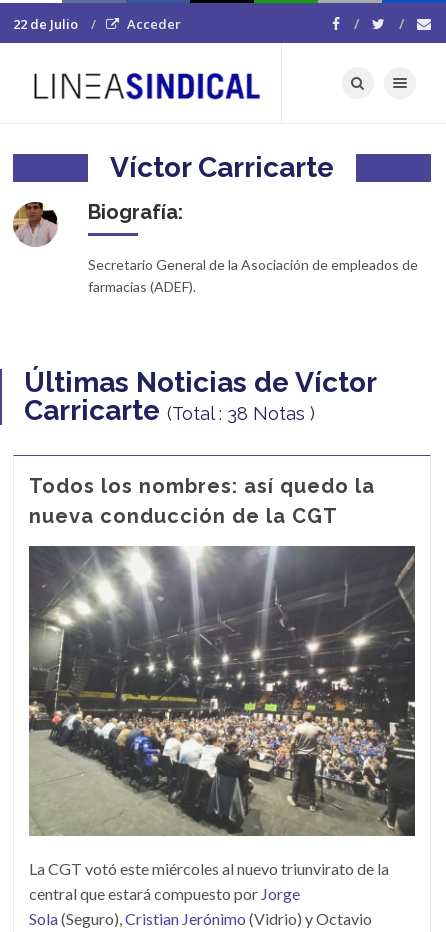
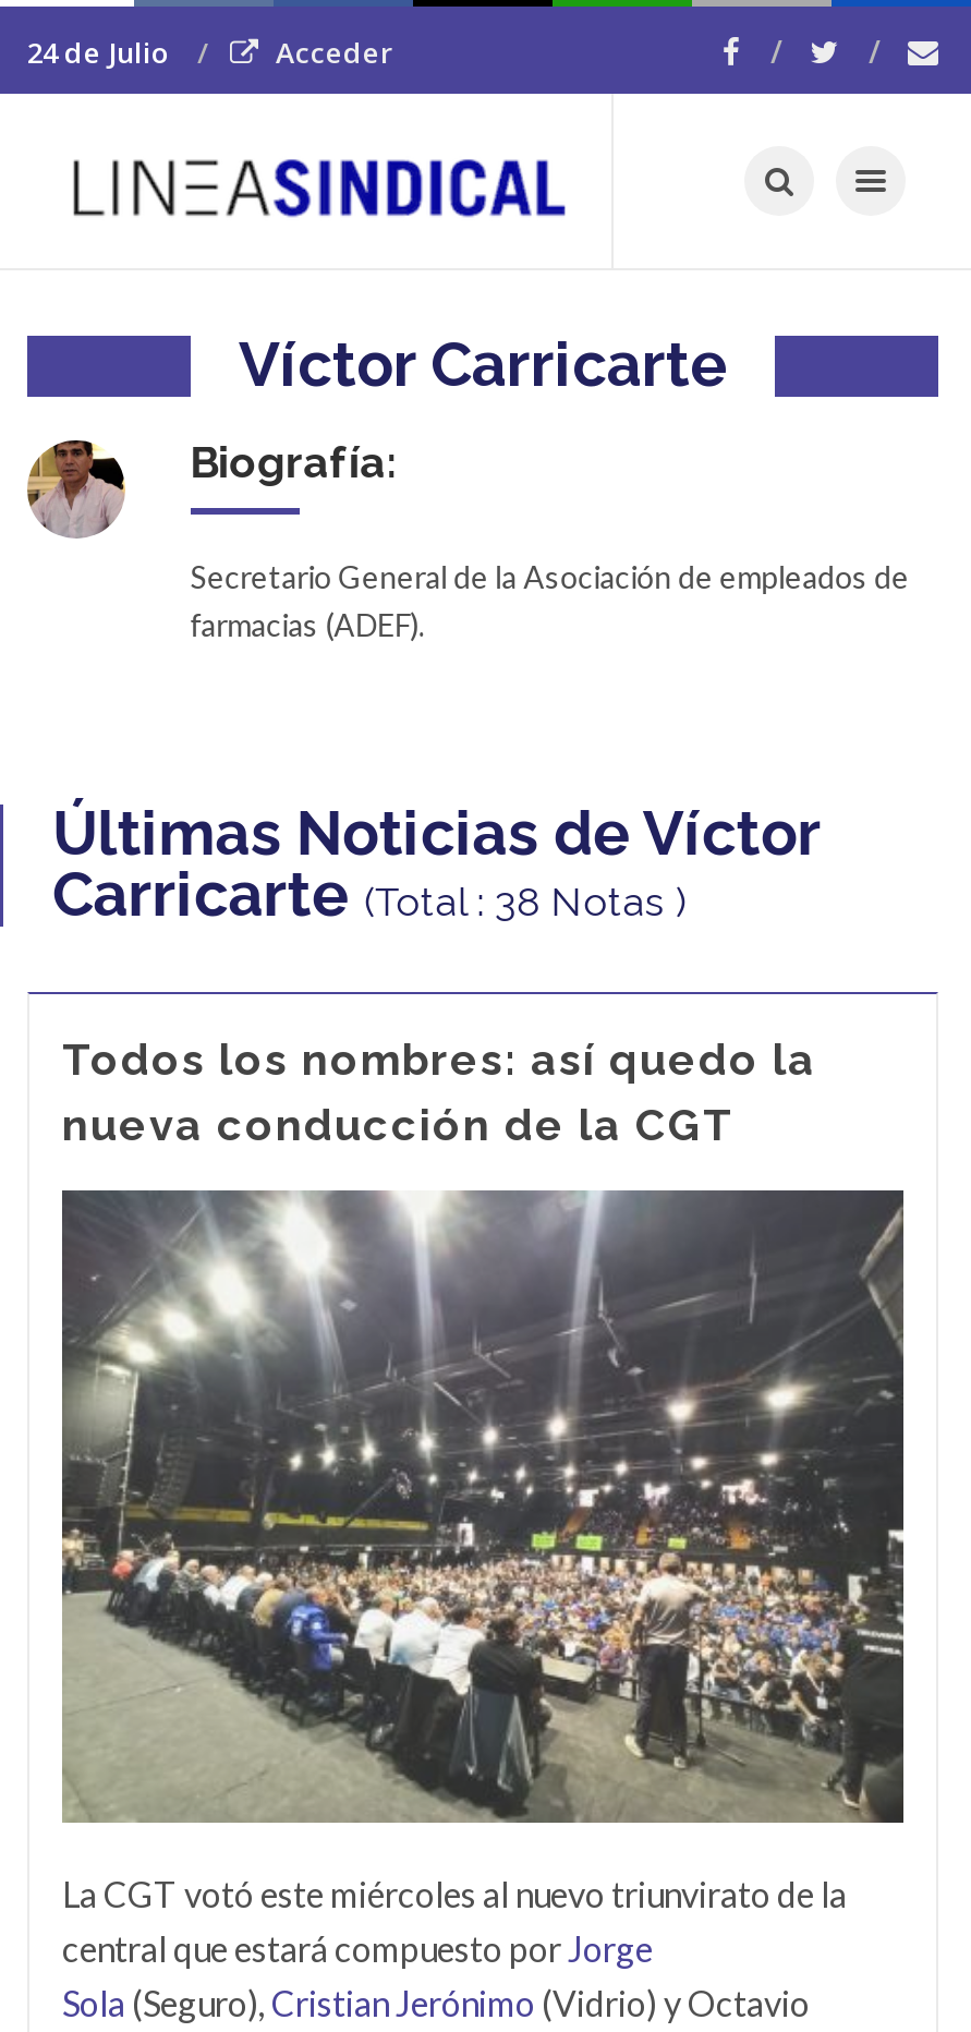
[13,15,81,33] 22 de Julio -> [27,33,175,72] 24 de Julio

